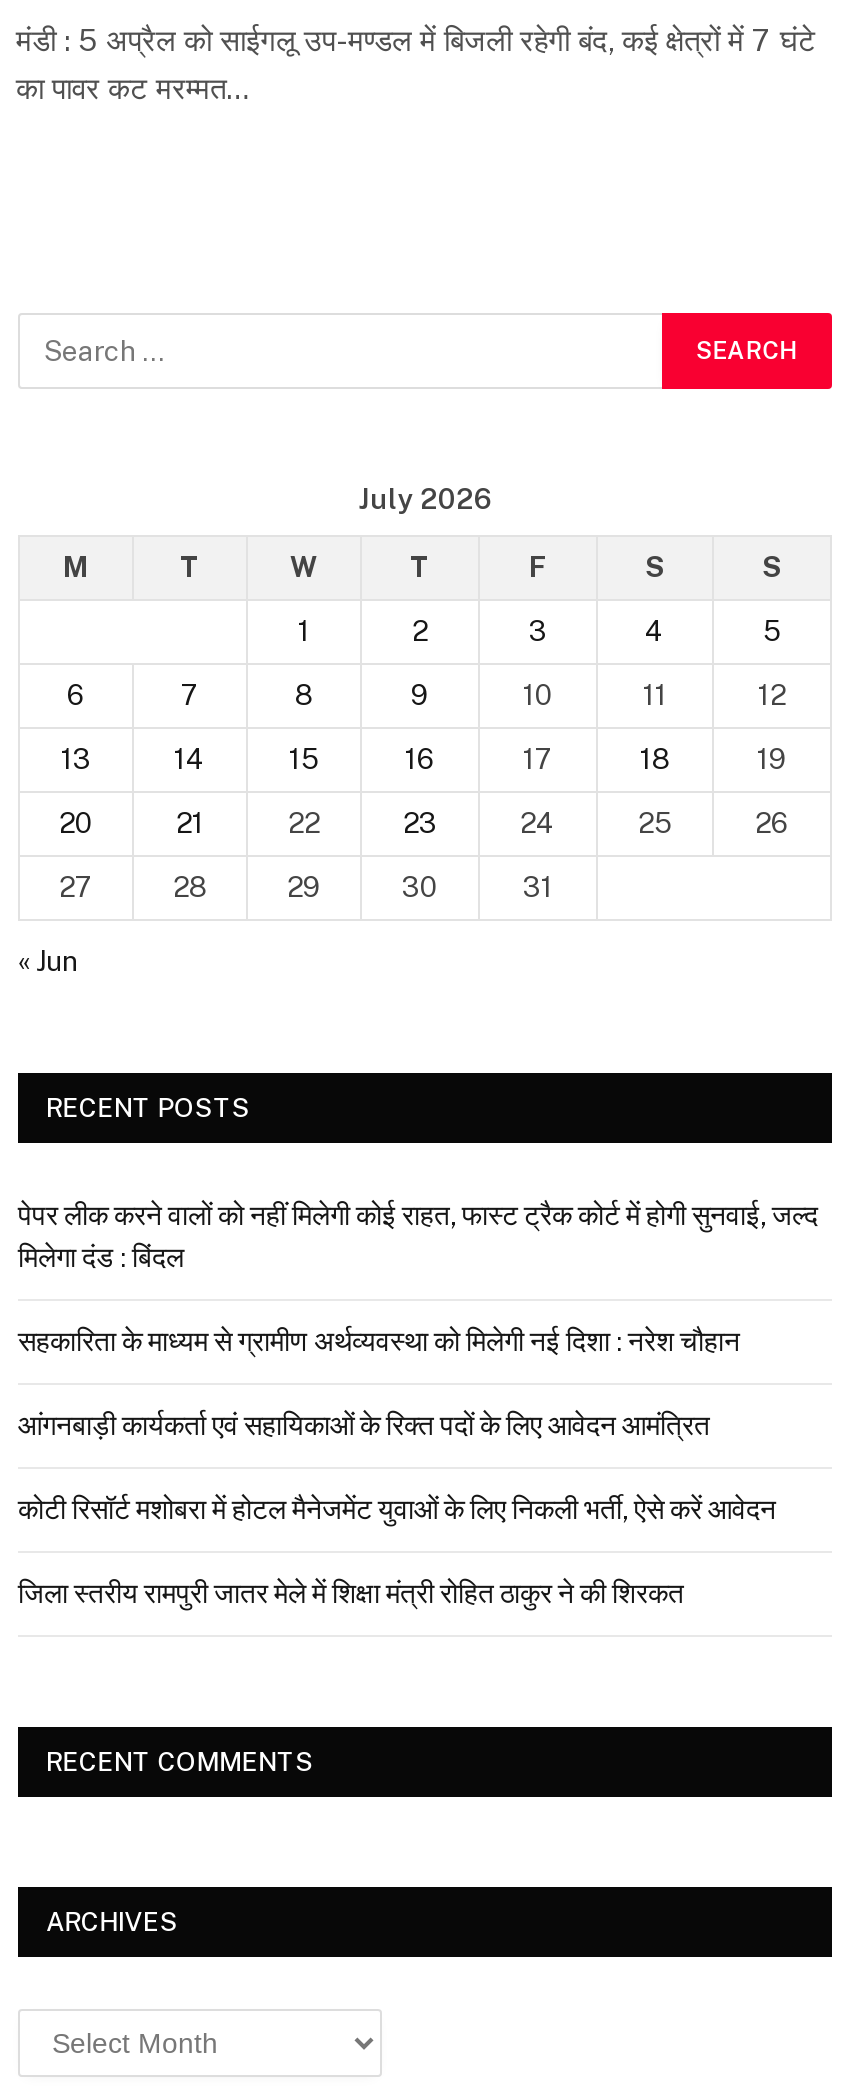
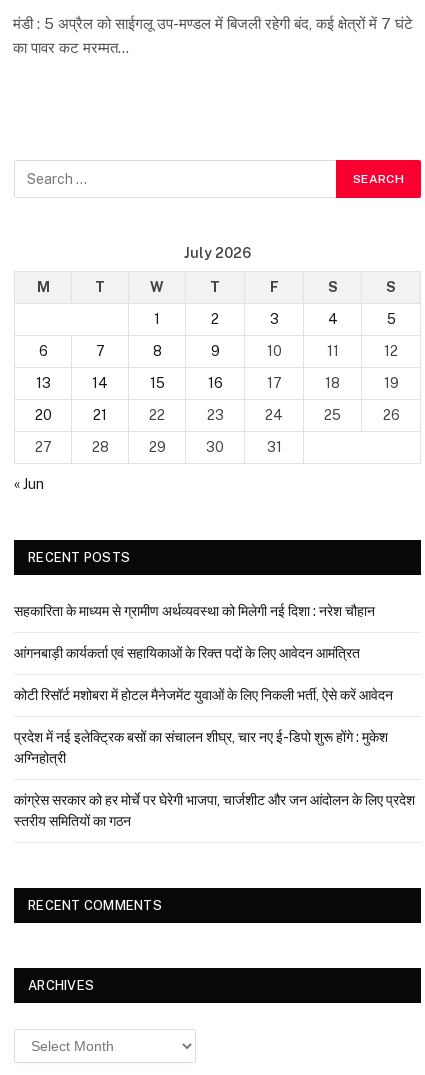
[18,1198,818,1272] पेपर लीक करने वालों को नहीं मिलेगी कोई राहत, फास्ट ट्रैक कोर्ट में होगी सुनवाई, जल्द | मिलेगा दंड : बिंदल -> none
moved [18,1324,776,1524] -> [14,602,393,702]: सहकारिता के माध्यम से ग्रामीण अर्थव्यवस्था को मिलेगी नई दिशा : नरेश चौहान | आंगनबाड़ी कार्यकर्ता एवं सहायिकाओं के रिक्त पदों के लिए आवेदन आमंत्रित | कोटी रिसॉर्ट मशोबरा में होटल मैनेजमेंट युवाओं के लिए निकली भर्ती, ऐसे करें आवेदन
[18,1576,684,1608] जिला स्तरीय रामपुरी जातर मेले में शिक्षा मंत्री रोहित ठाकुर ने की शिरकत -> [14,728,415,828] प्रदेश में नई इलेक्ट्रिक बसों का संचालन शीघ्र, चार नए ई-डिपो शुरू होंगे : मुकेश | अग्निहोत्री | कांग्रेस सरकार को हर मोर्चे पर घेरेगी भाजपा, चार्जशीट और जन आंदोलन के लिए प्रदेश | स्तरीय समितियों का गठन

